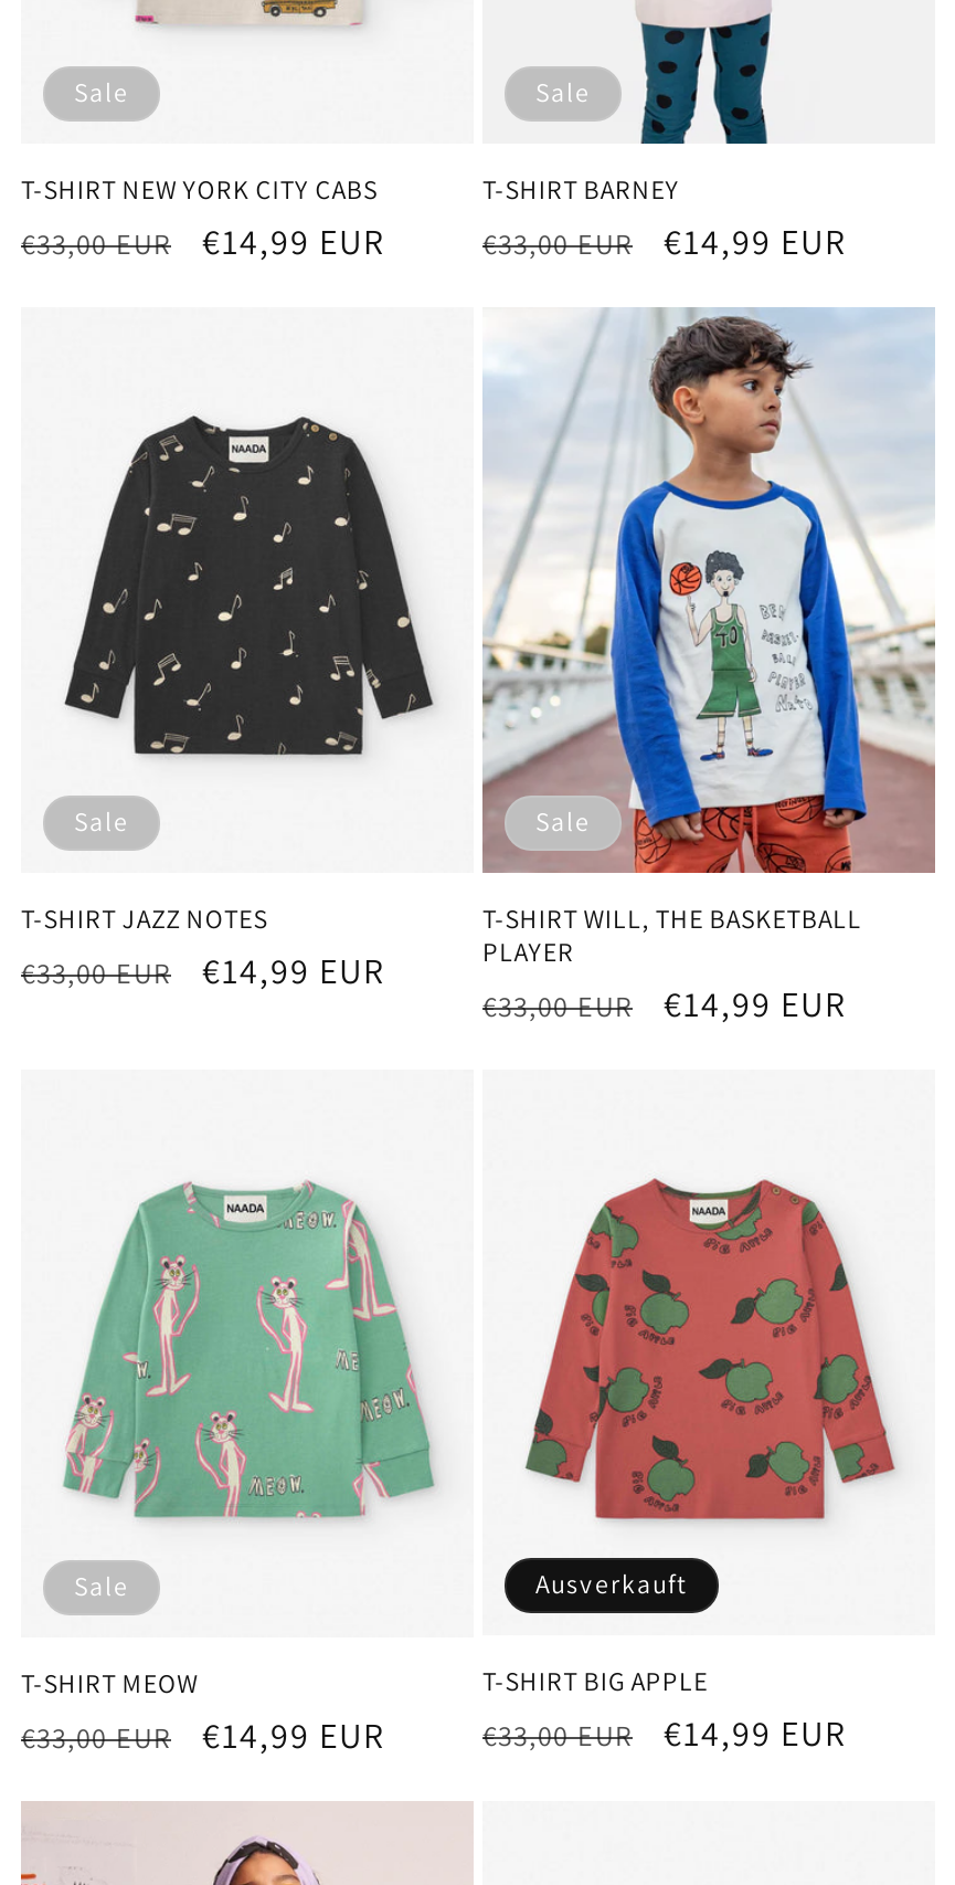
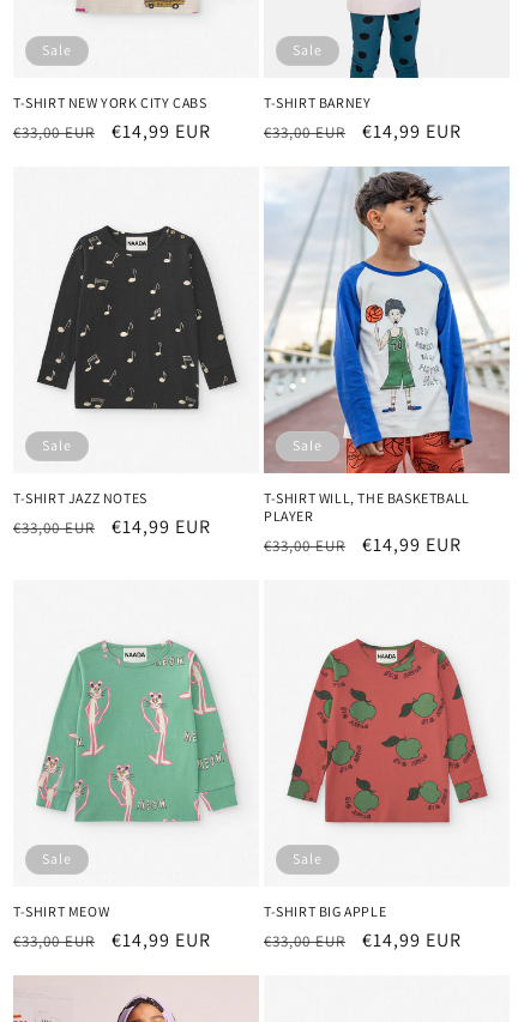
[535,1567,688,1600] Ausverkauft -> [293,850,323,868] Sale

